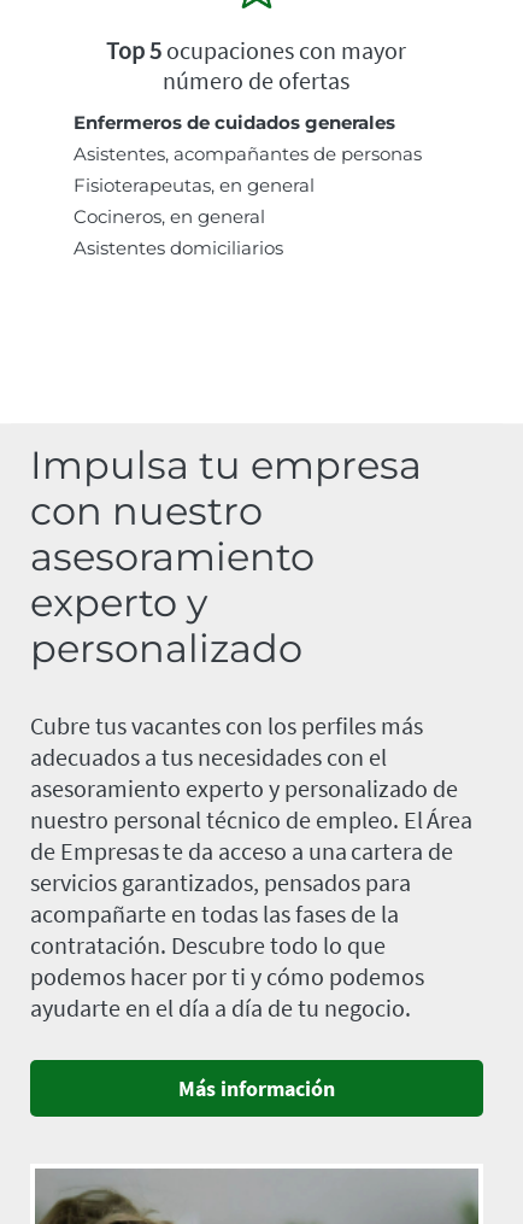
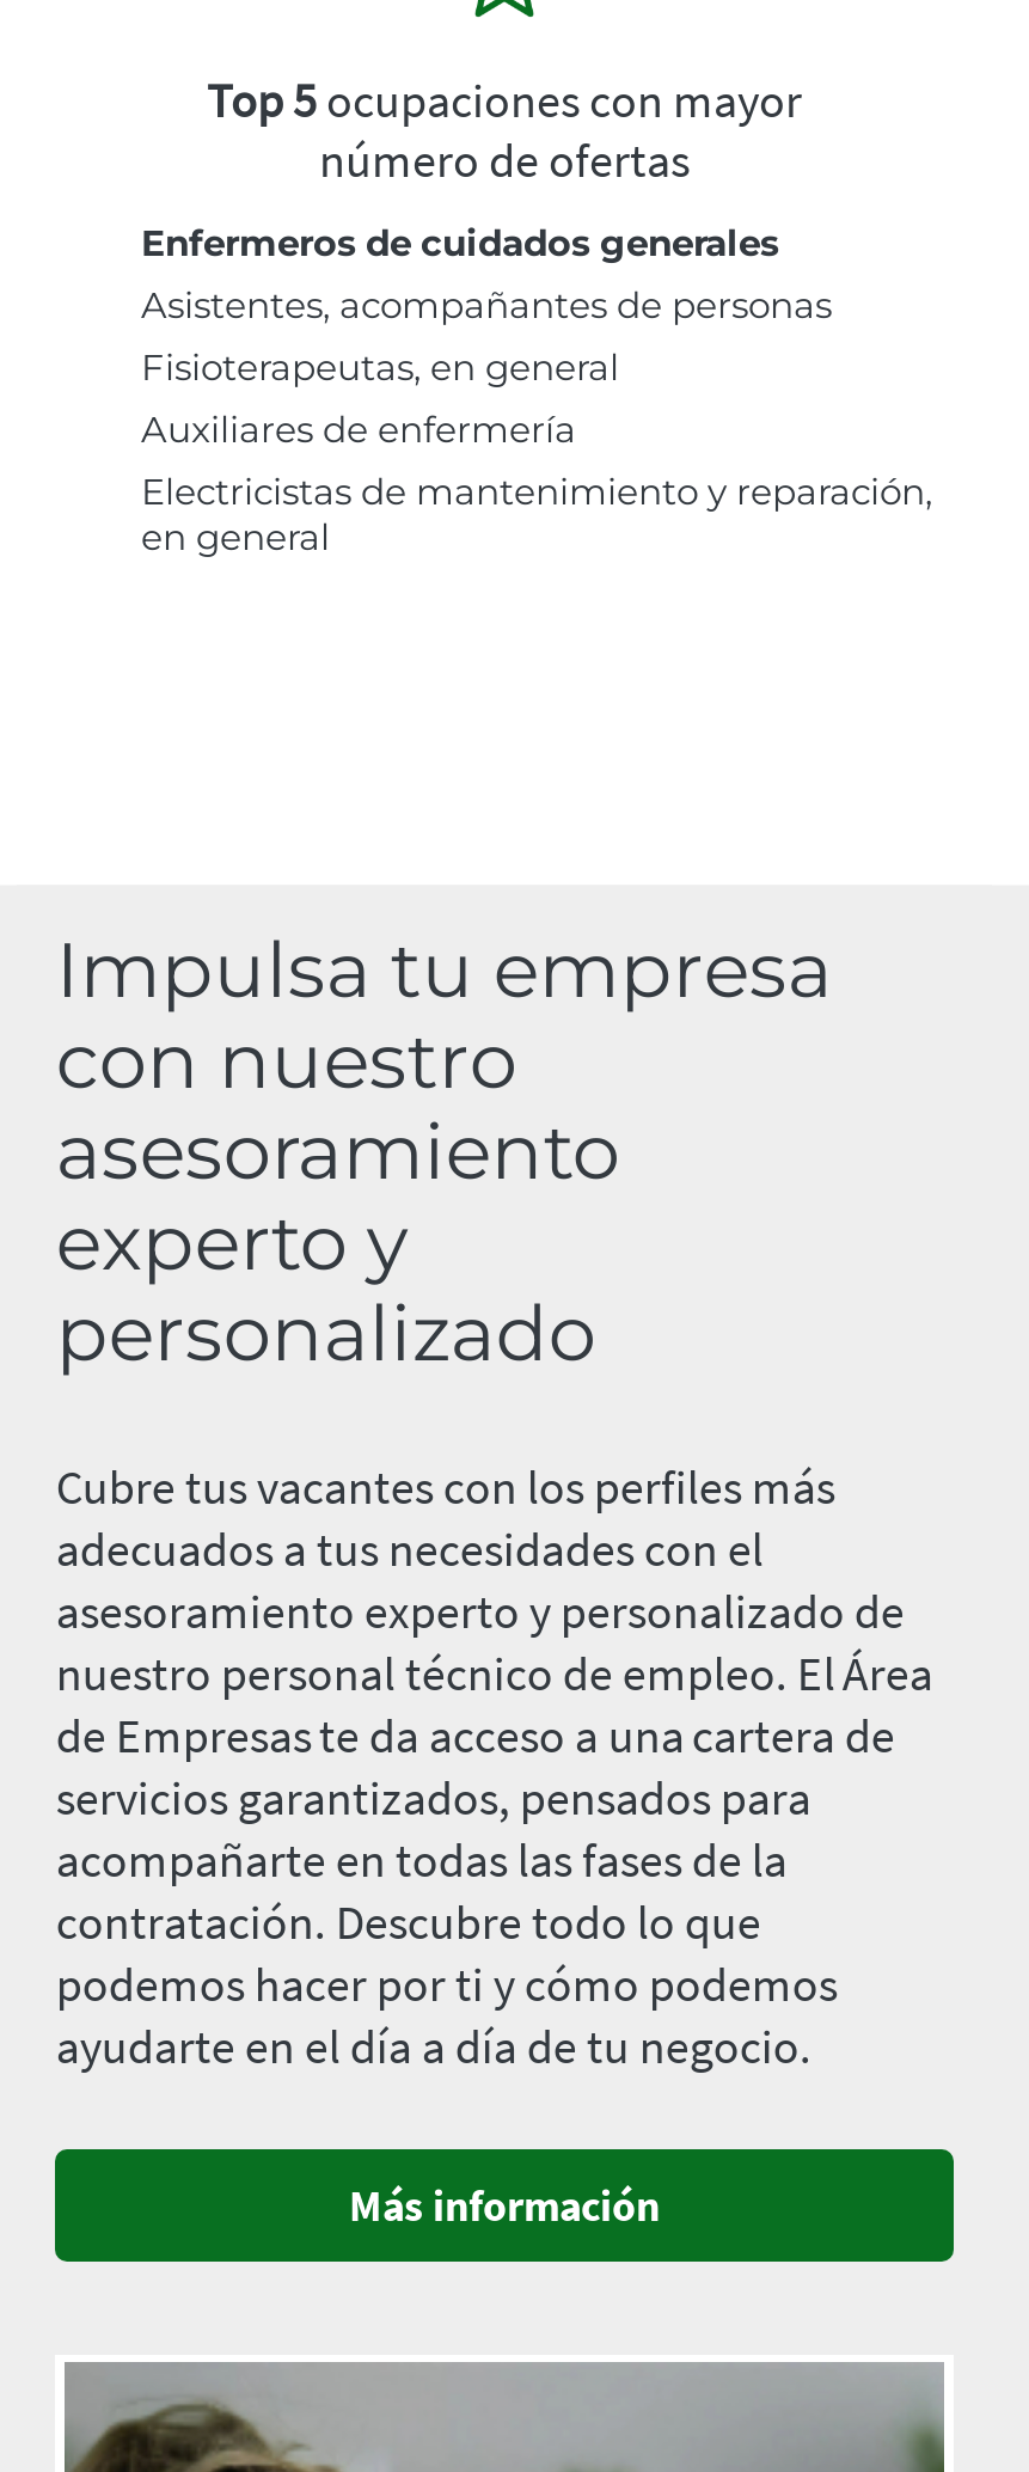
[74,205,283,260] Cocineros, en general | Asistentes domiciliarios -> [141,407,932,560] Auxiliares de enfermería | Electricistas de mantenimiento y reparación, | en general

